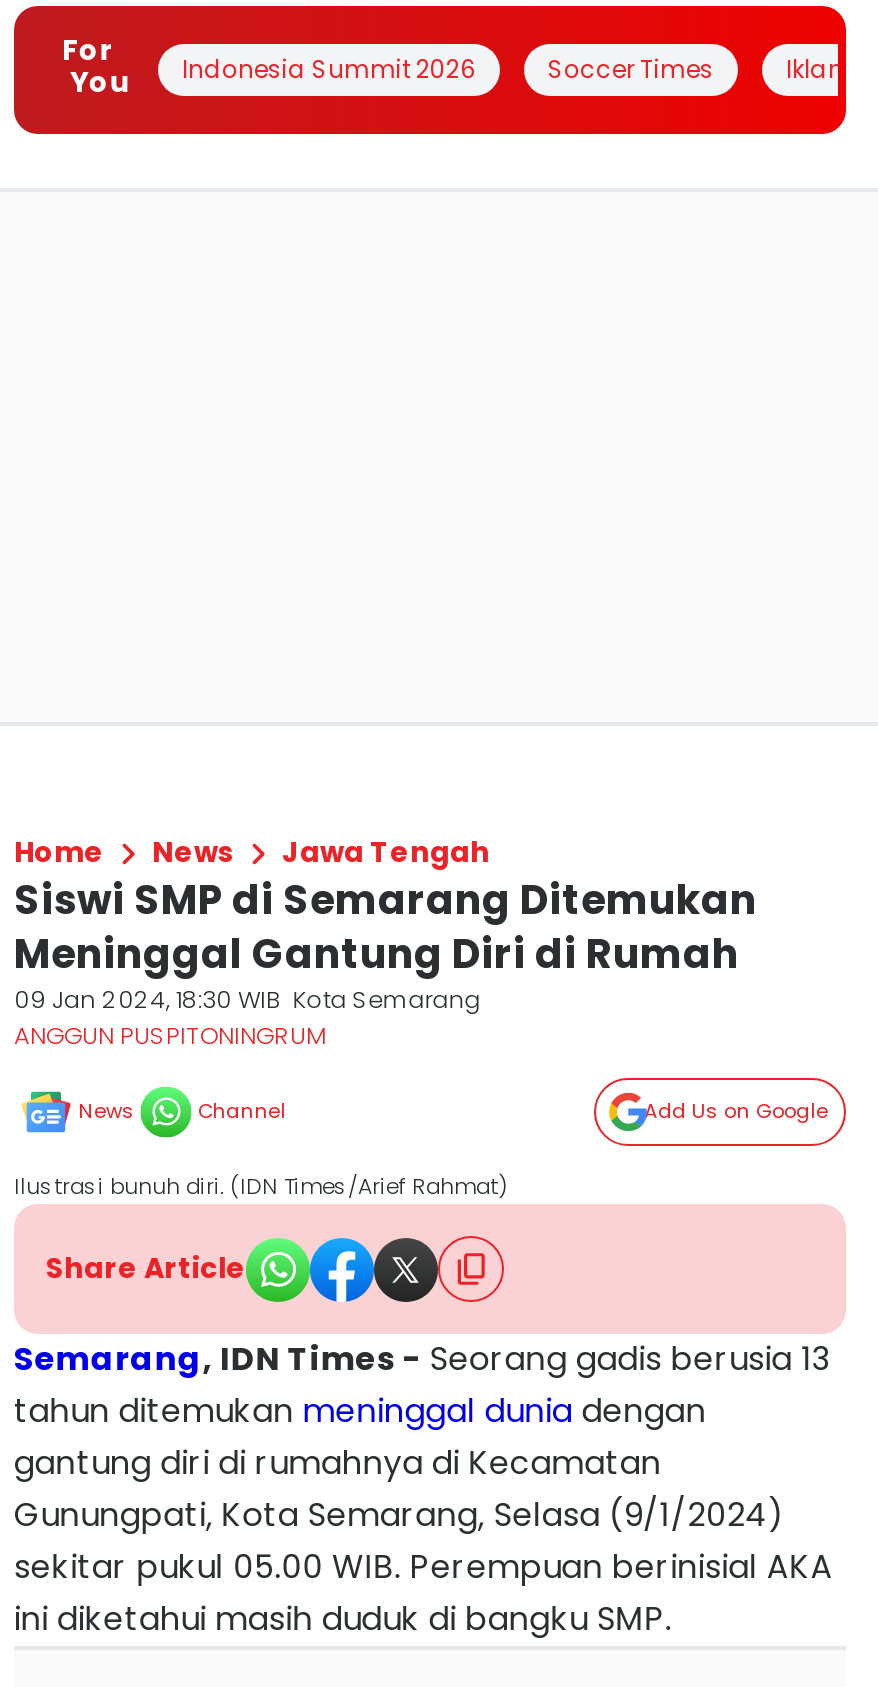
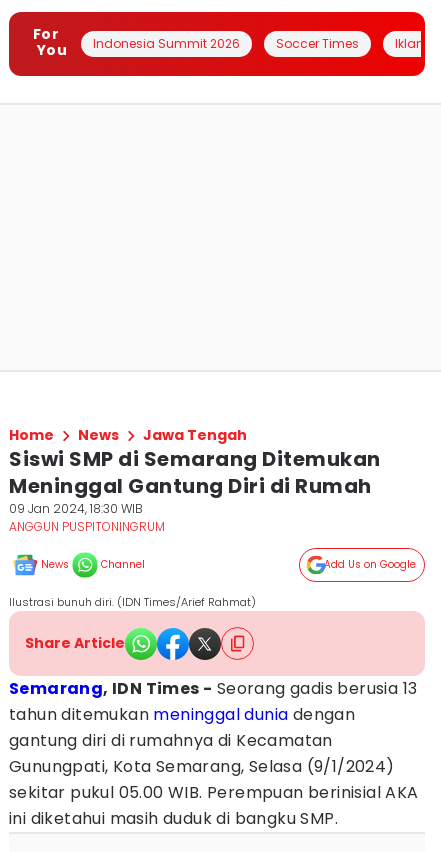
[14,982,480,1016] 09 Jan 2024, 18:30 WIB Kota Semarang -> [9,500,143,517] 09 Jan 2024, 18:30 WIB

